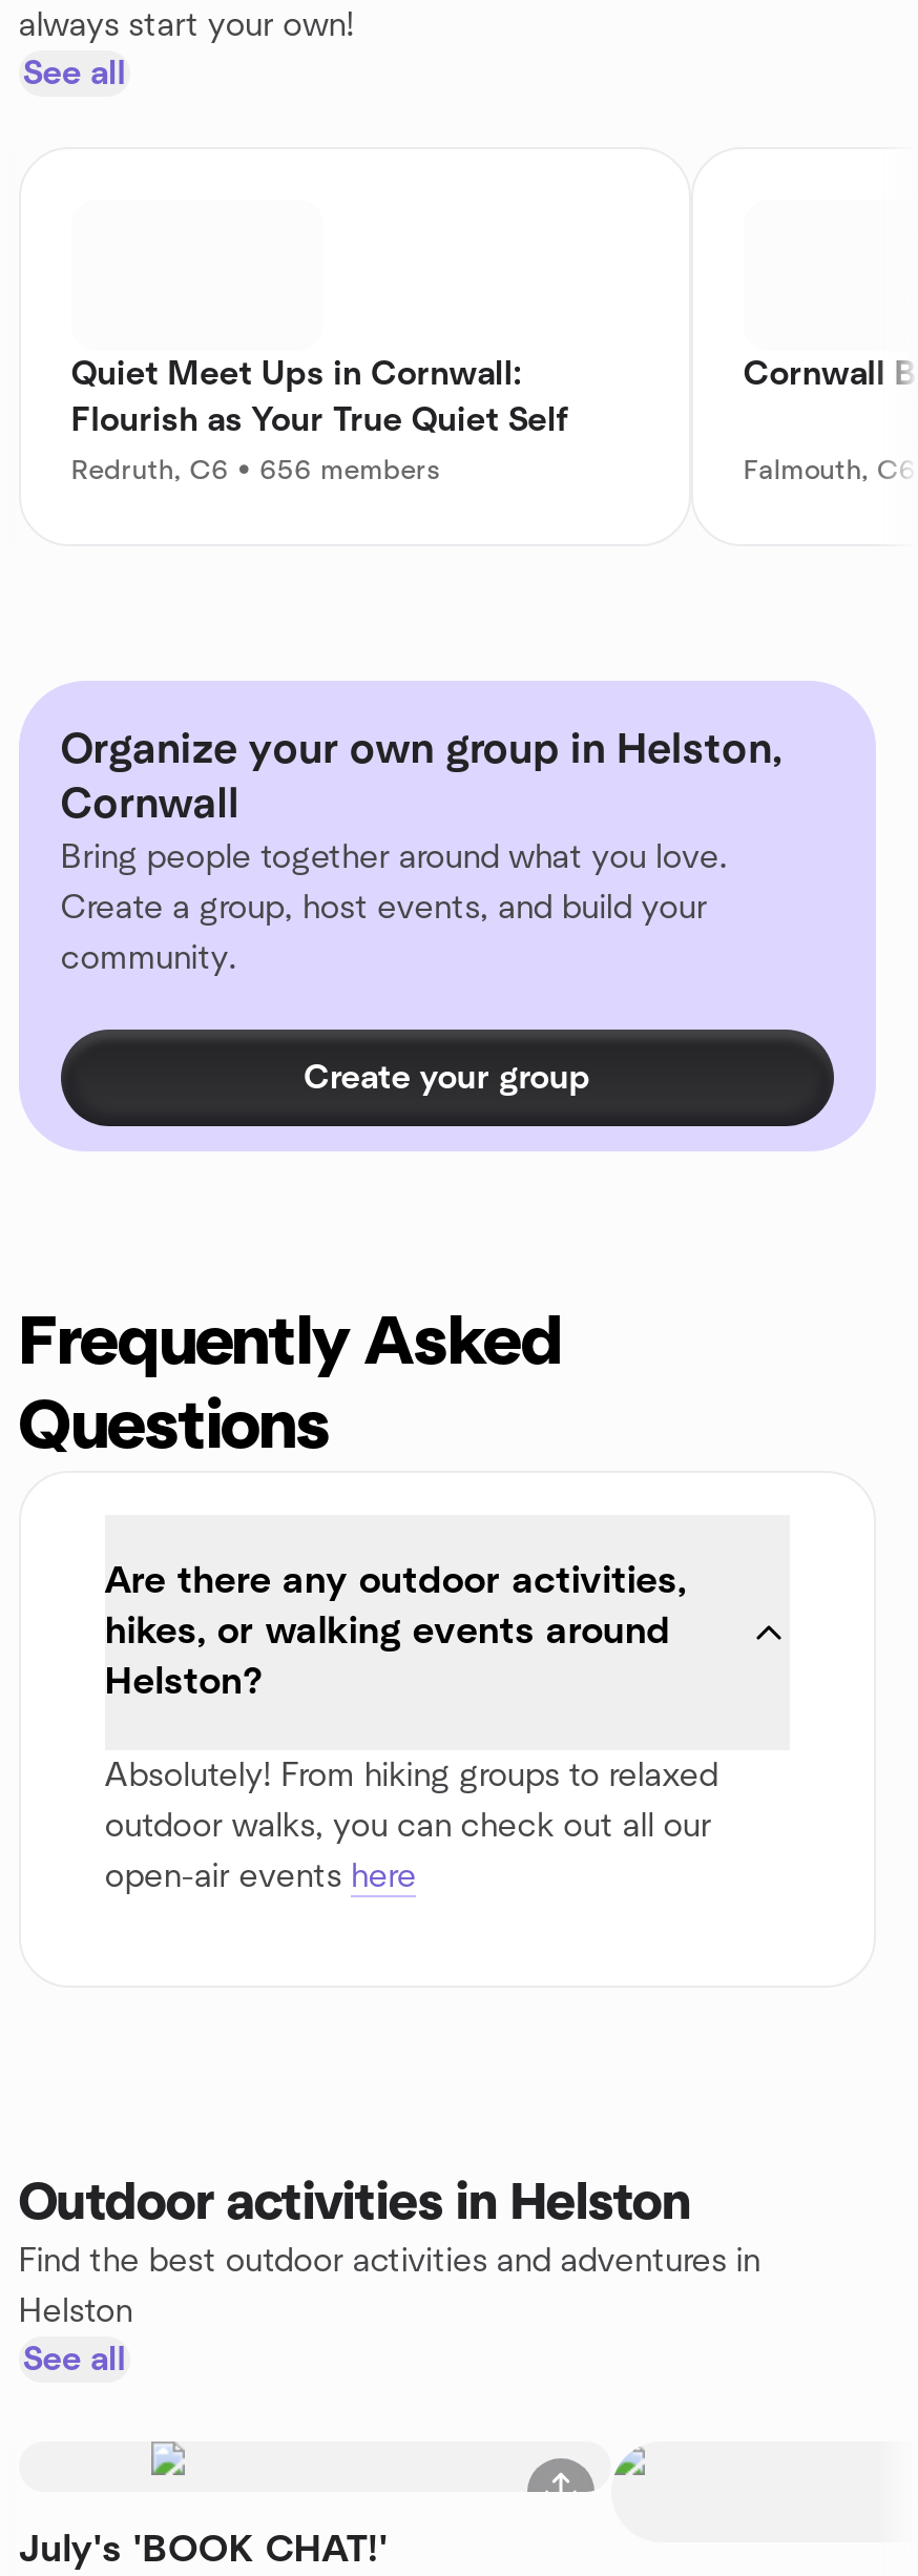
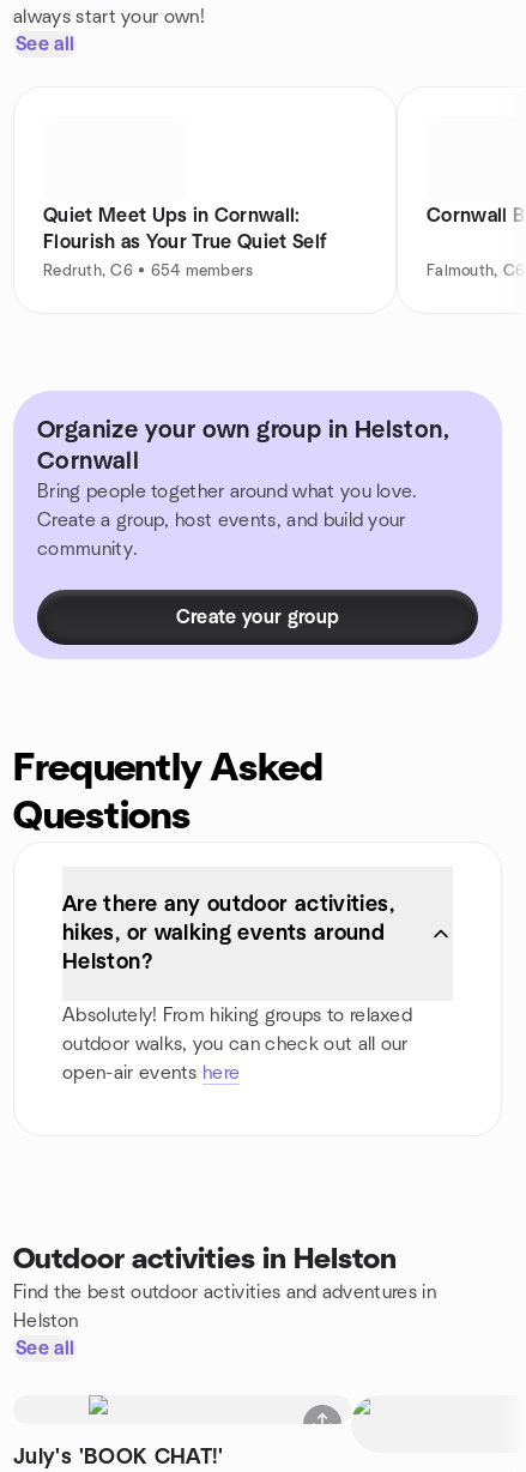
[71,458,440,485] Redruth, C6 • 656 members -> [43,264,253,279] Redruth, C6 • 654 members

